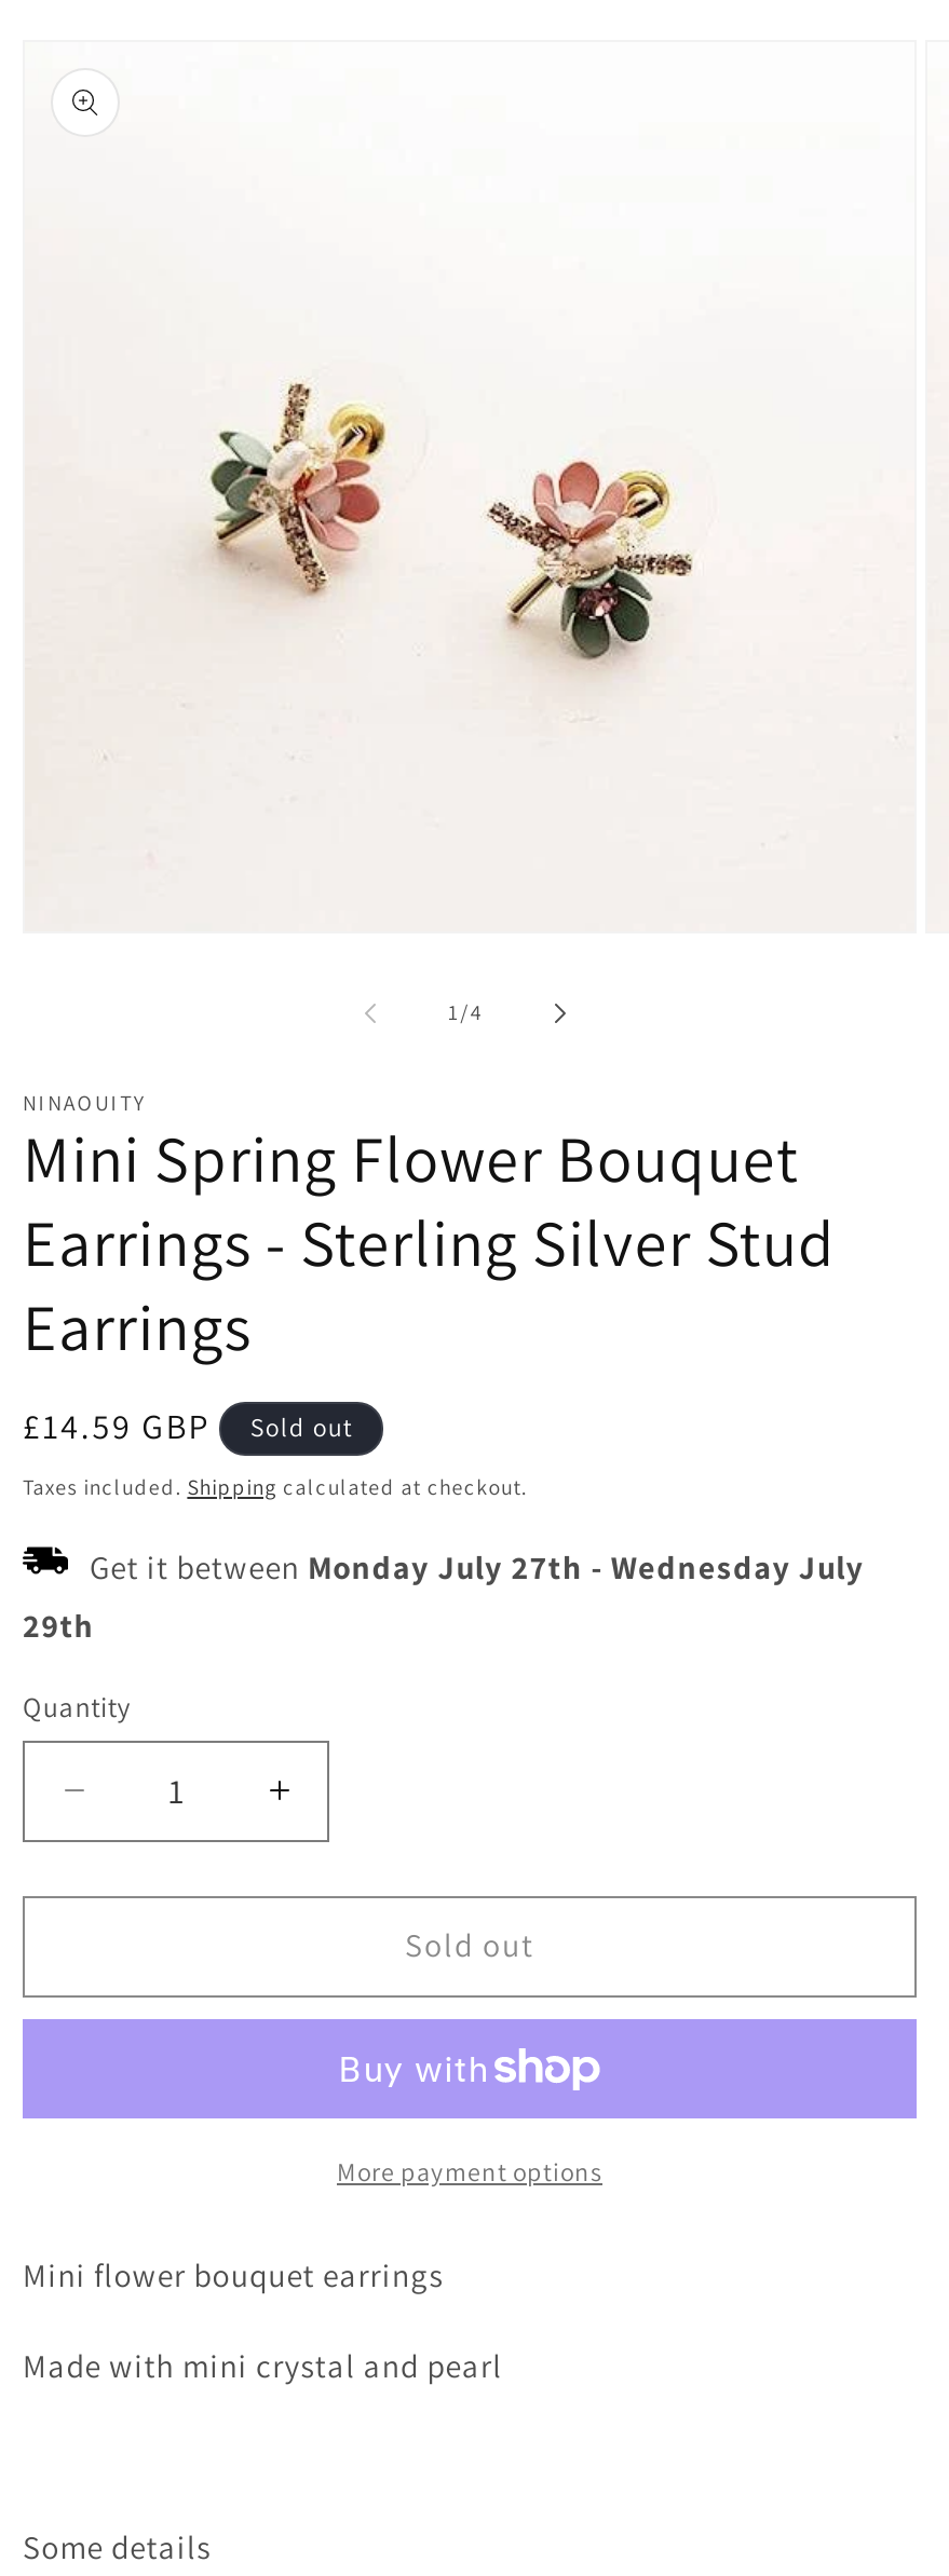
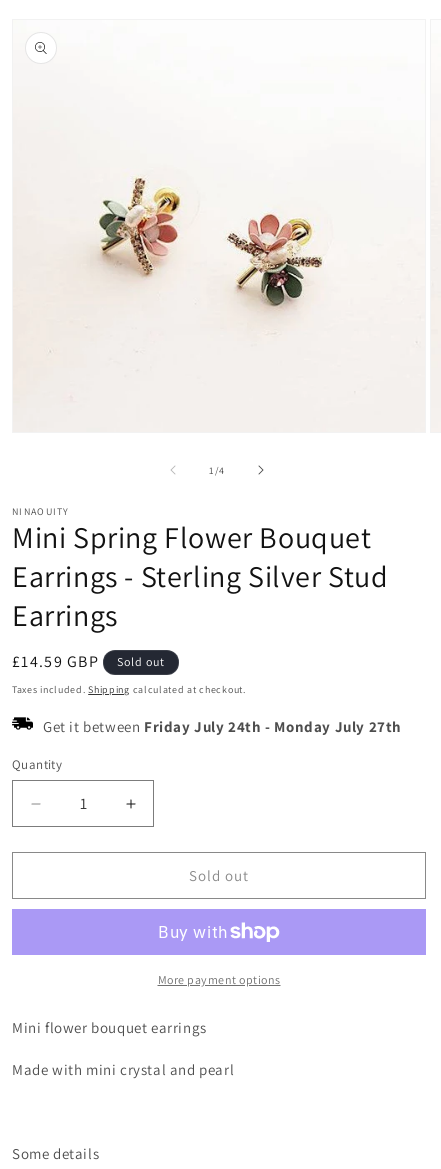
[23,1545,864,1645] Get it between Monday July 27th - Wednesday July | 29th -> [43,717,402,736] Get it between Friday July 24th - Monday July 27th

